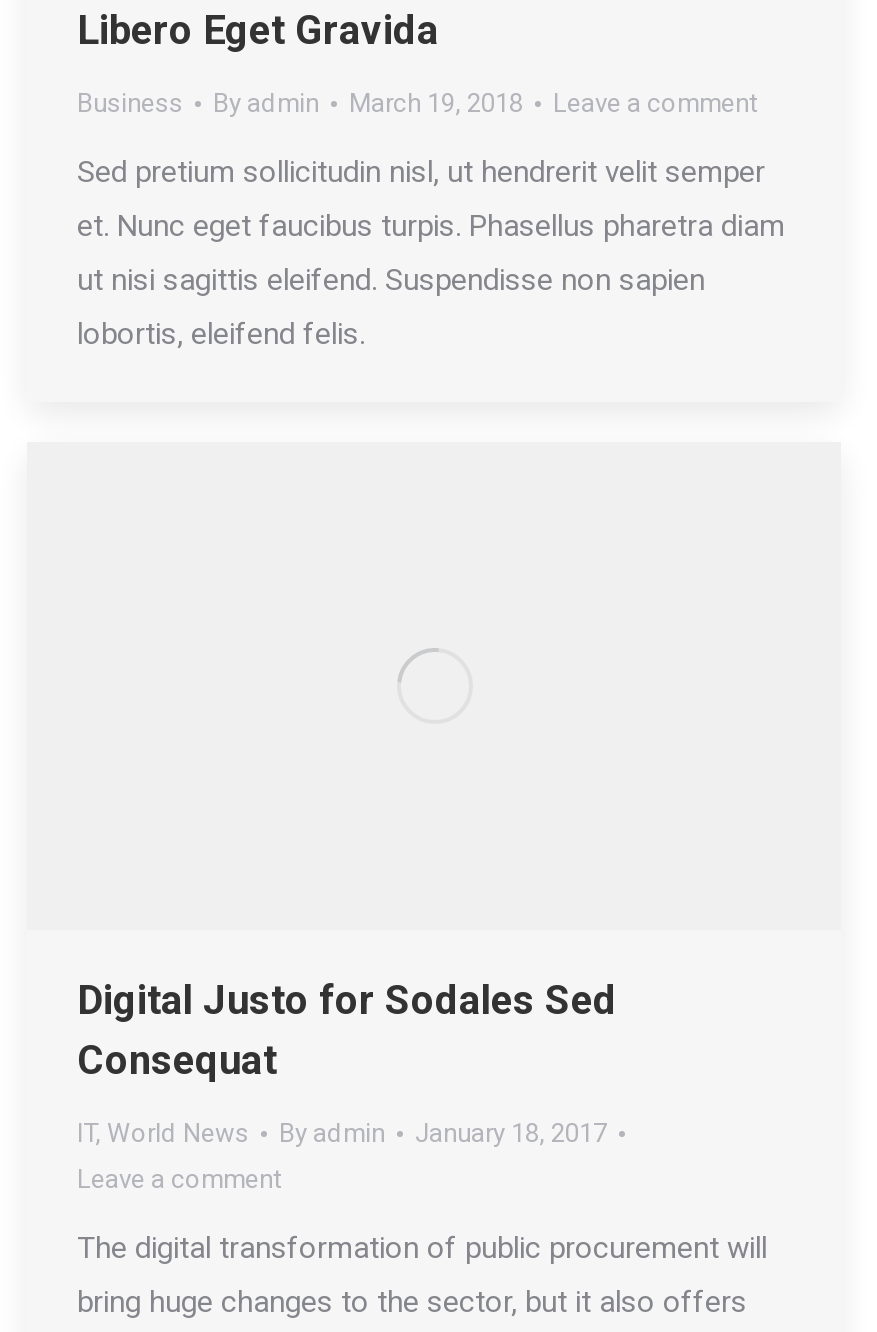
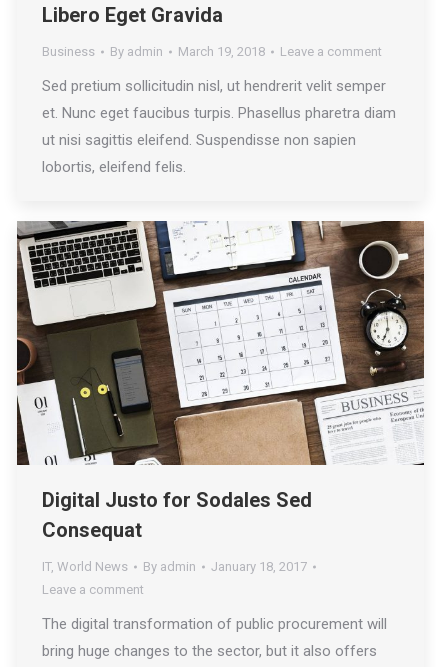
none -> [16,220,425,466] [image]

